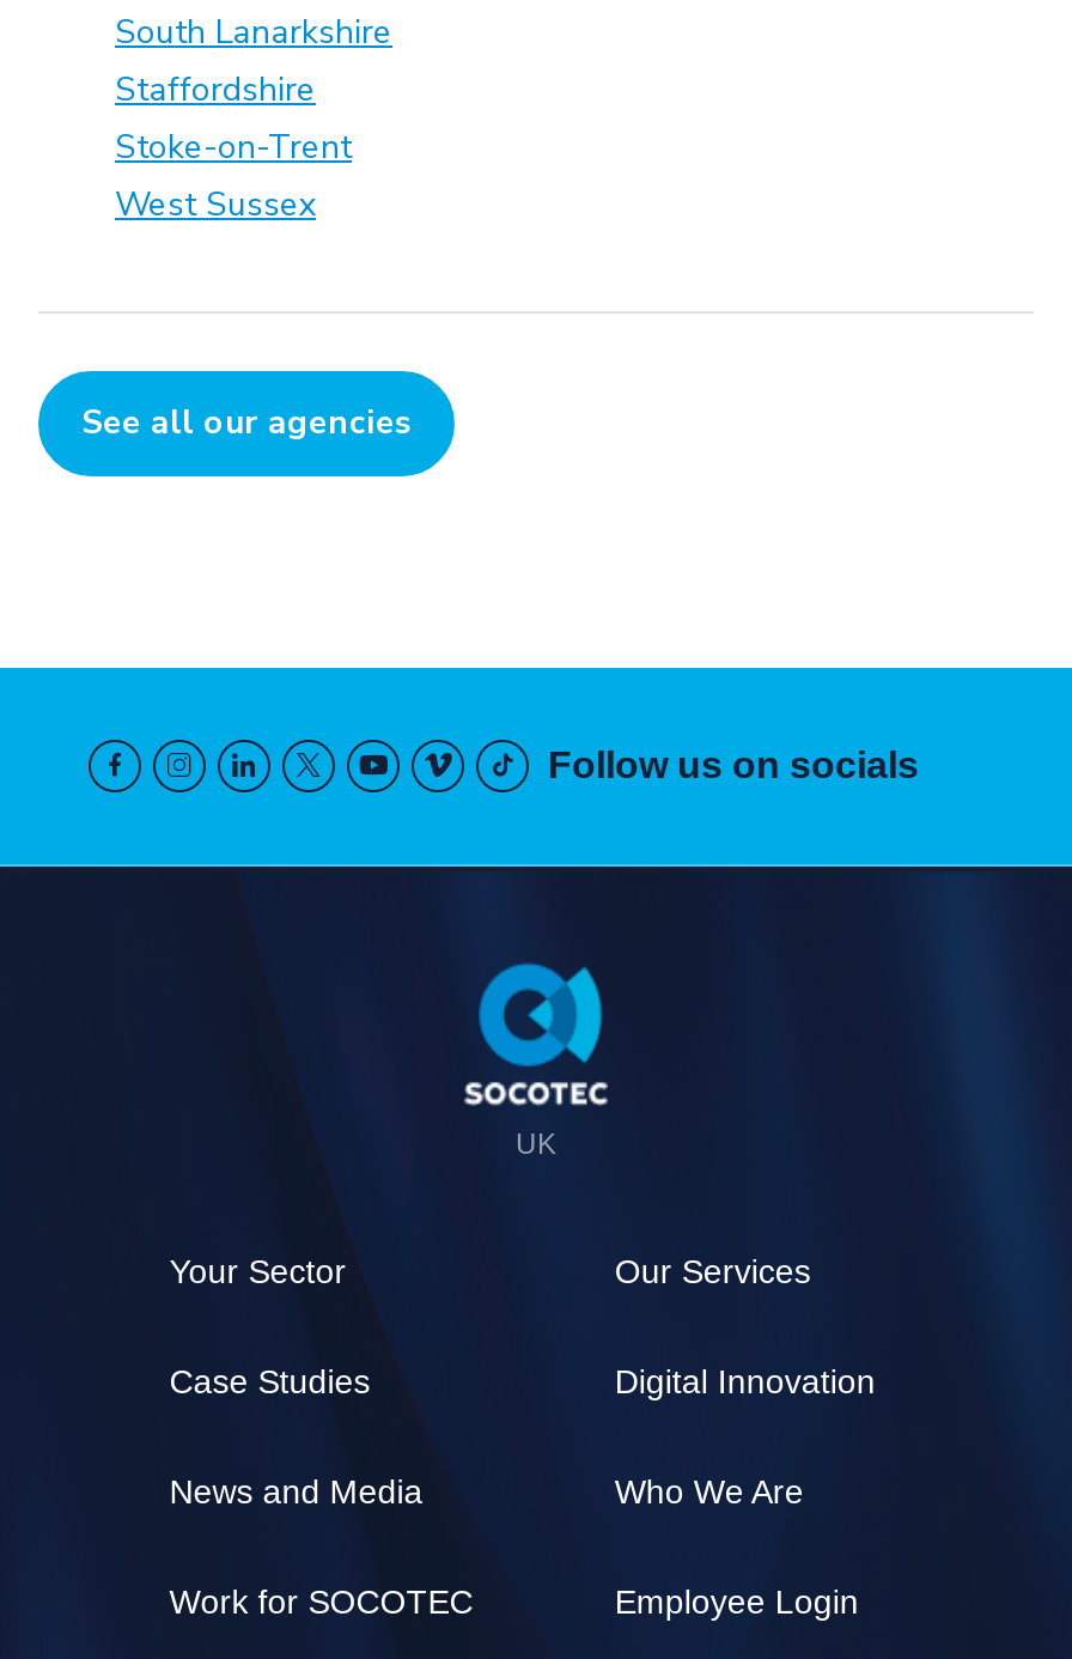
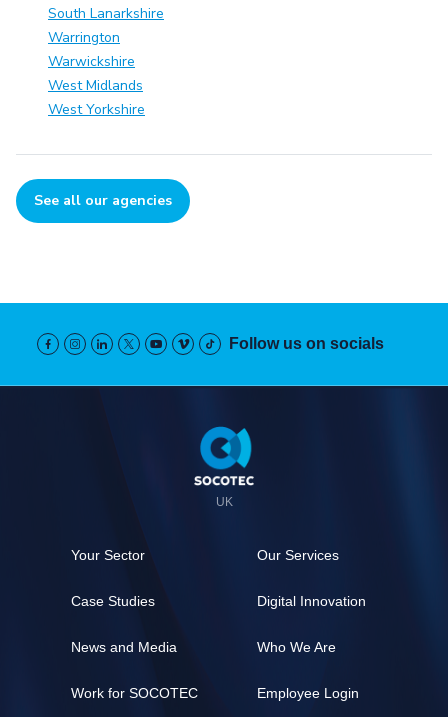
[115,67,352,227] Staffordshire | Stoke-on-Trent | West Sussex -> [48,28,145,119] Warrington | Warwickshire | West Midlands | West Yorkshire

